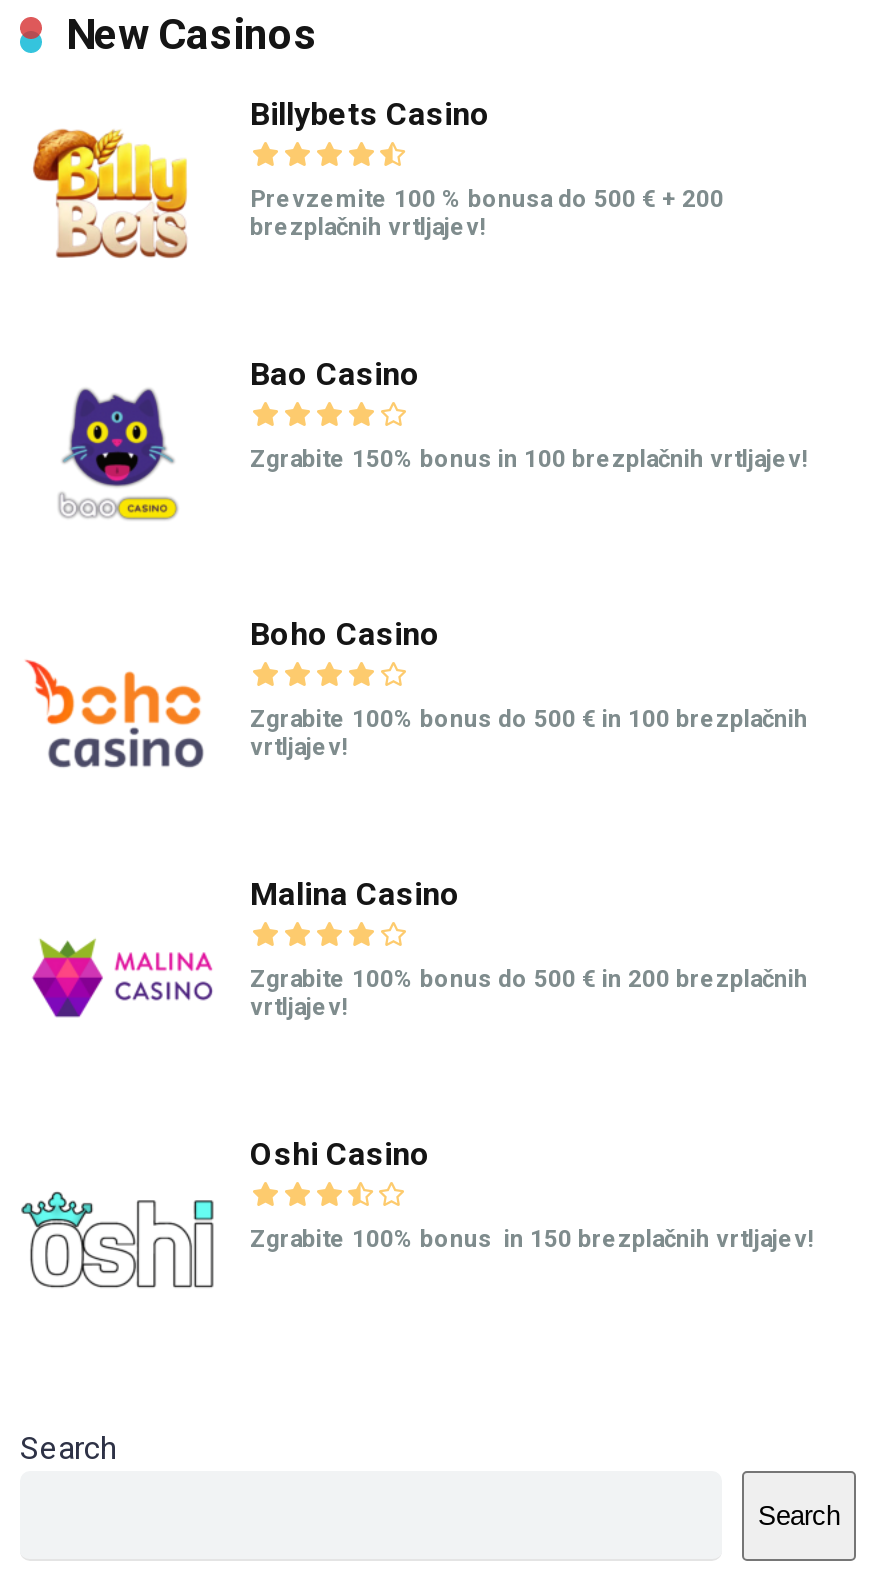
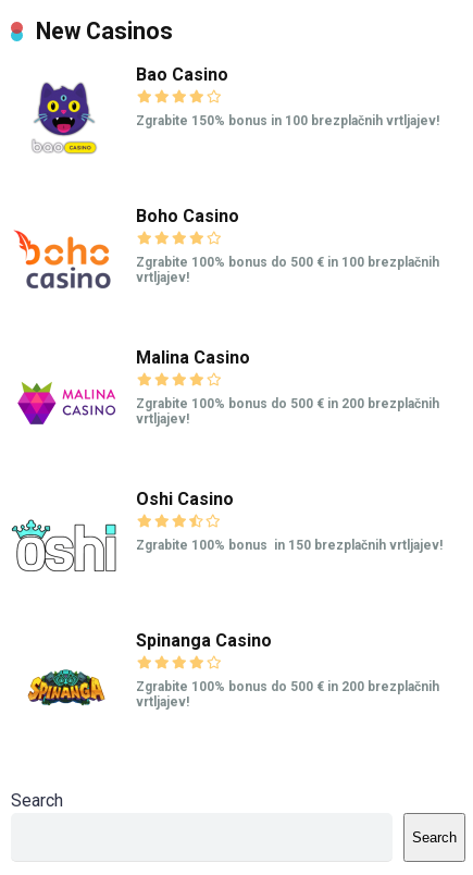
[30,95,724,259] [image] | Billybets Casino | Prevzemite 100 % bonusa do 500 € + 200 | brezplačnih vrtljajev! -> none
moved [68,355,814,1253] -> [37,64,443,553]: [image] | Bao Casino | Zgrabite 150% bonus in 100 brezplačnih vrtljajev! | ... | Oshi Casino | Zgrabite 100% bonus in 150 brezplačnih vrtljajev!
none -> [27,630,439,710] [image] | Spinanga Casino | Zgrabite 100% bonus do 500 € in 200 brezplačnih | vrtljajev!

